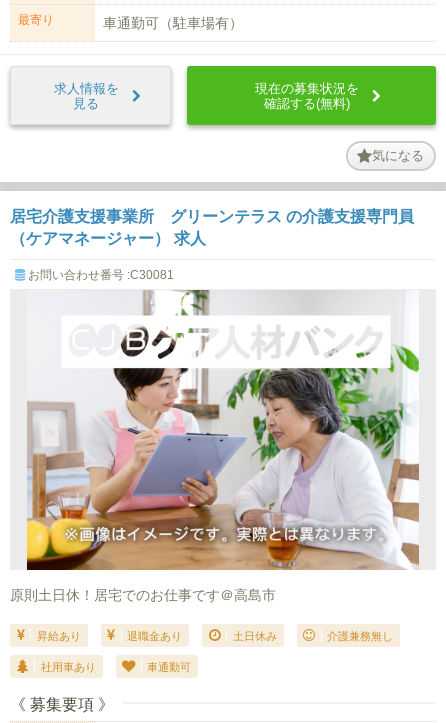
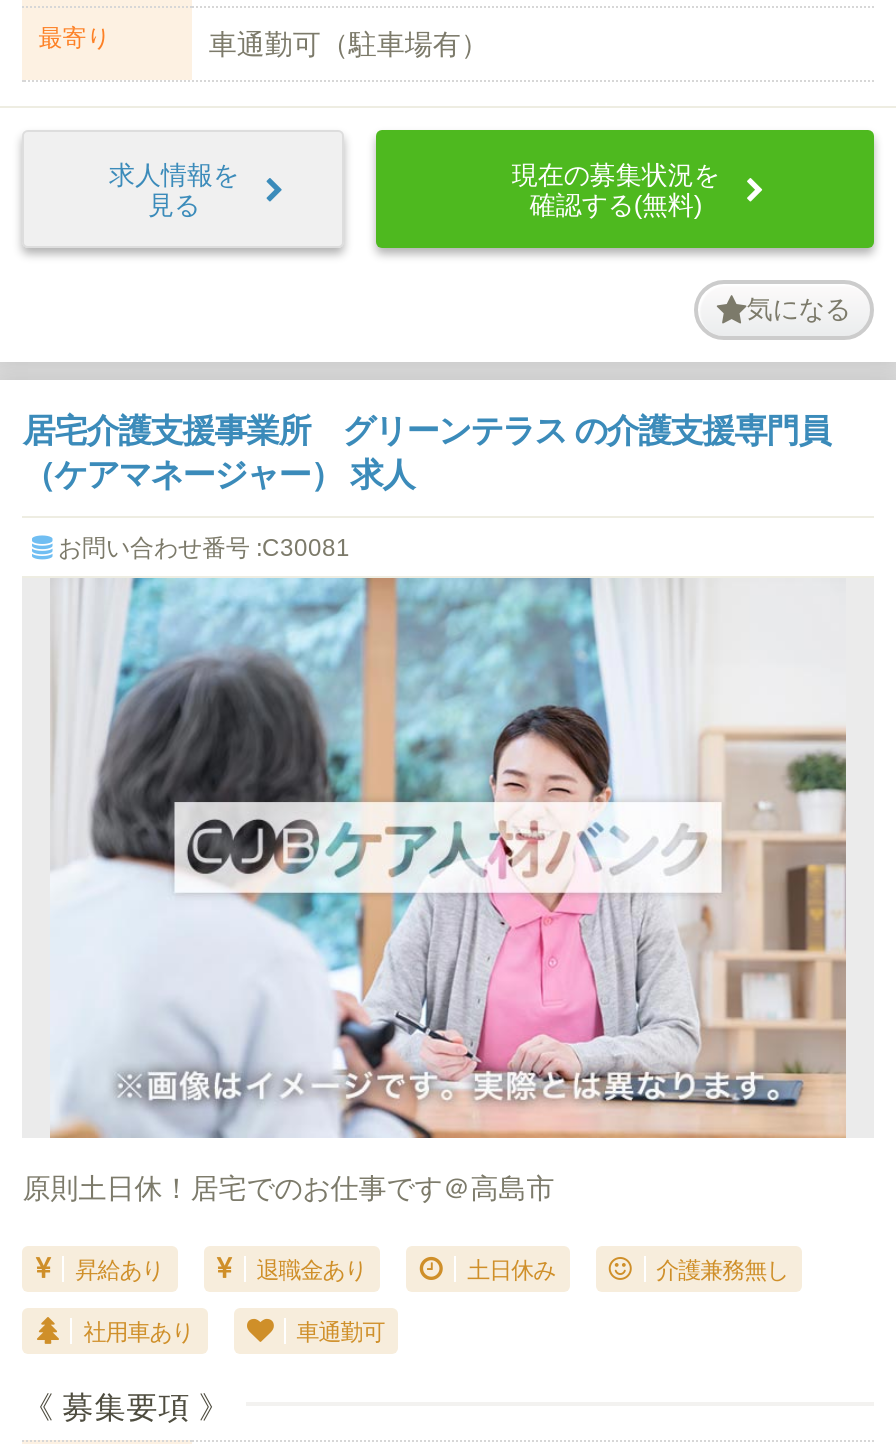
[25,289,422,571] [image] -> [50,576,848,1140] [image]

